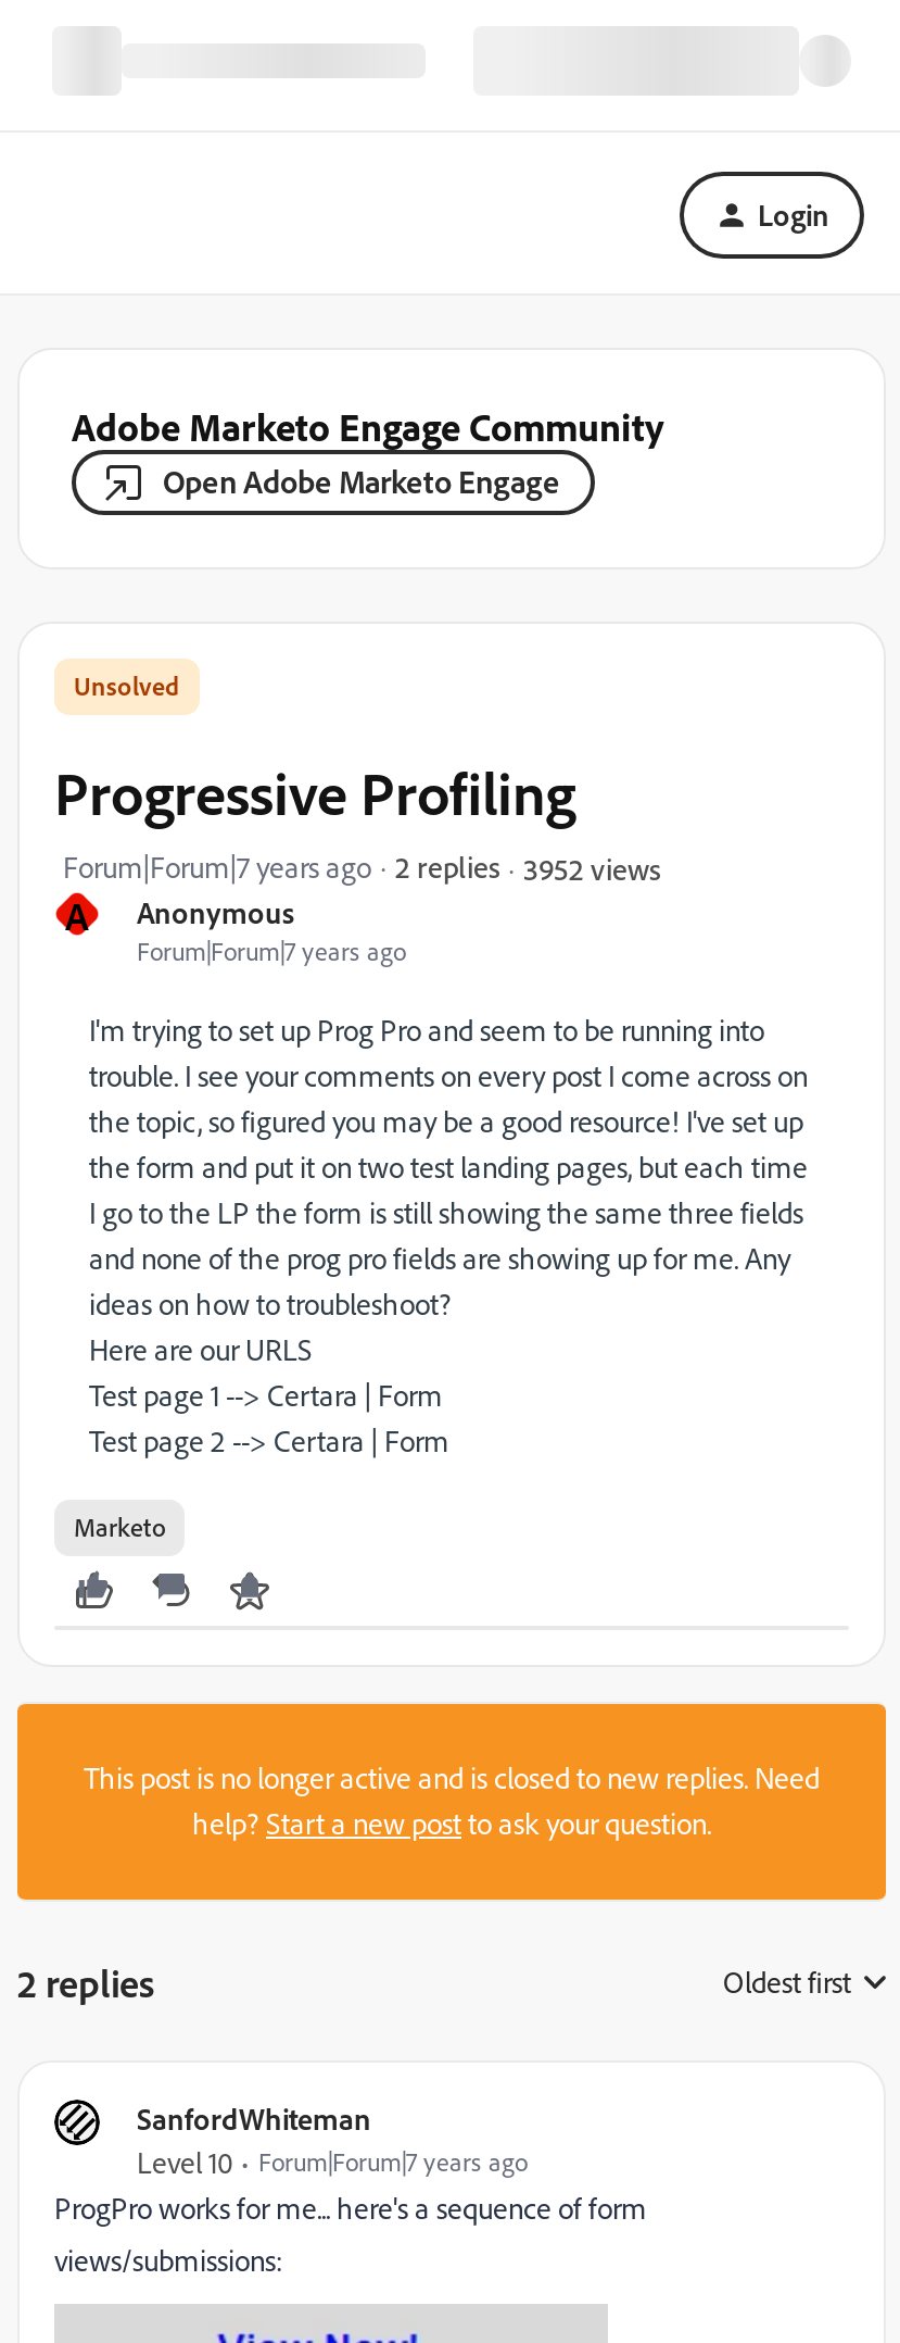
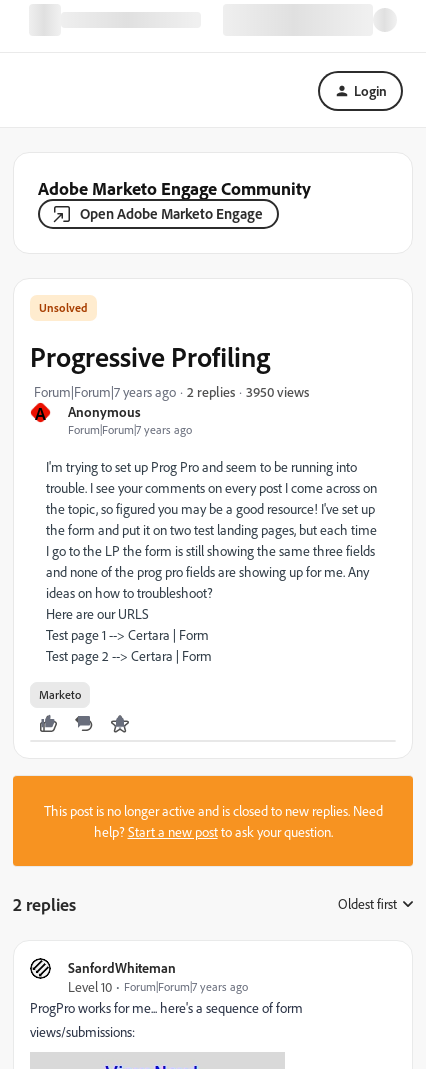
[523,849,660,886] 3952 views -> [246,382,309,399] 3950 views

